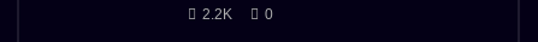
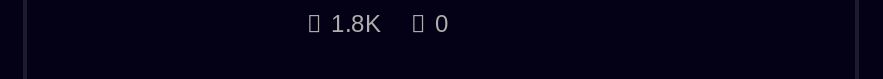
[202,6,273,22] 2.2K 0 -> [331,9,449,37] 1.8K 0

